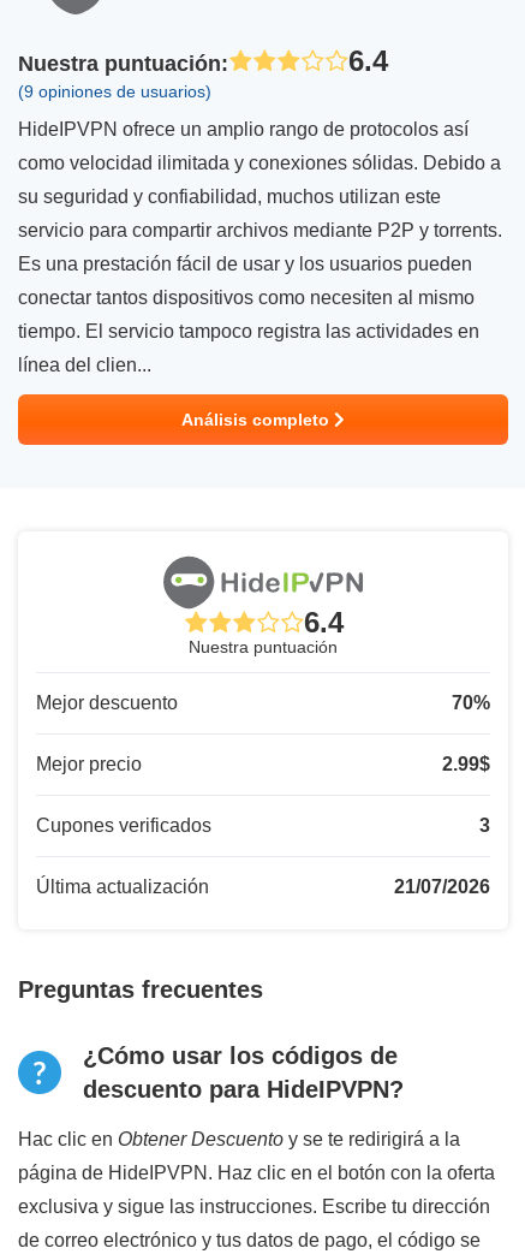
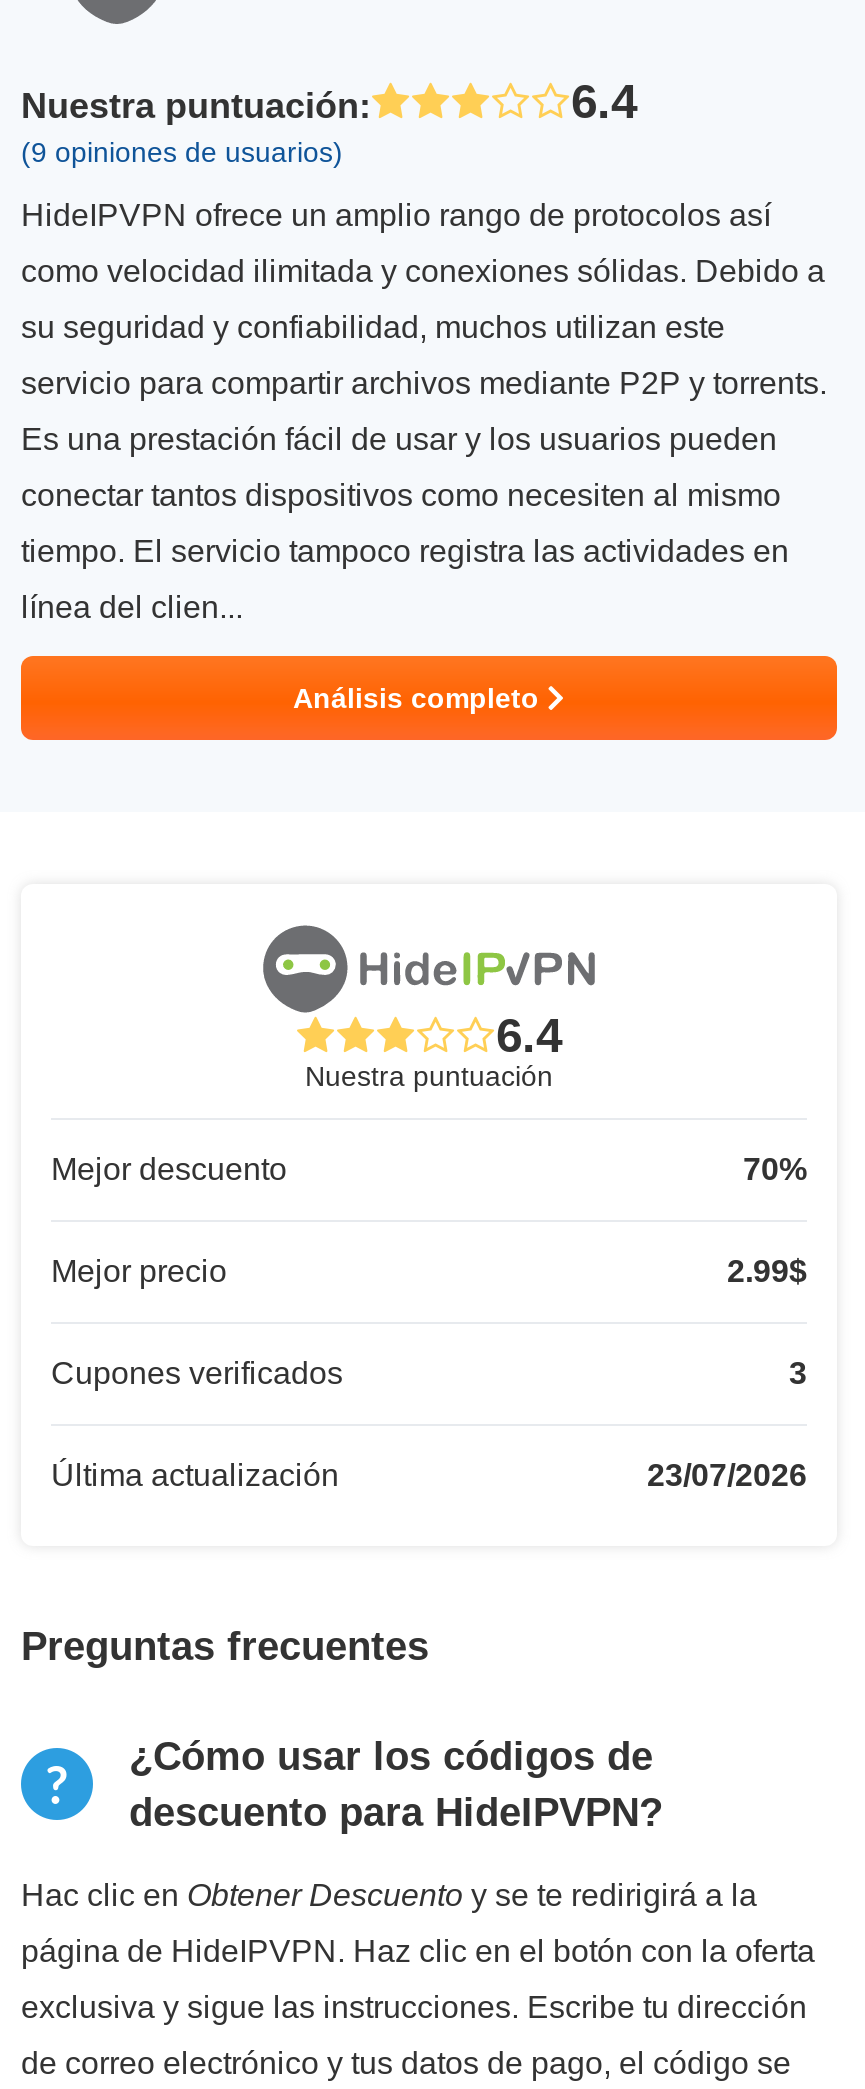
[394,876,490,897] 21/07/2026 -> [647,1458,807,1492] 23/07/2026

